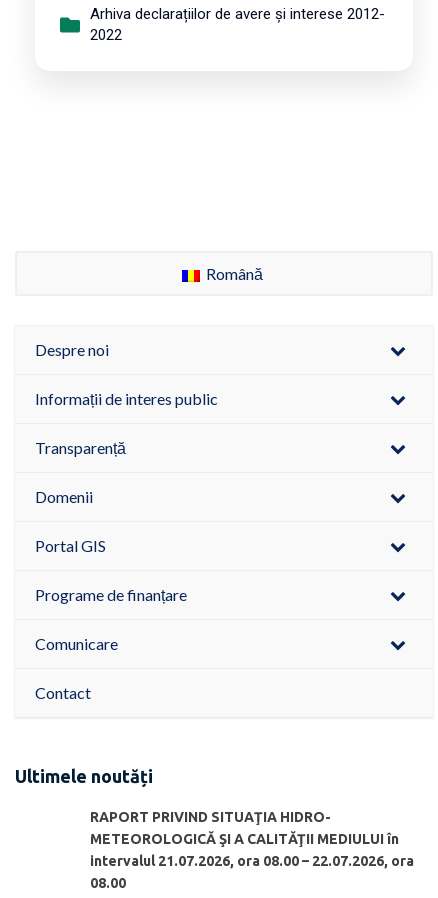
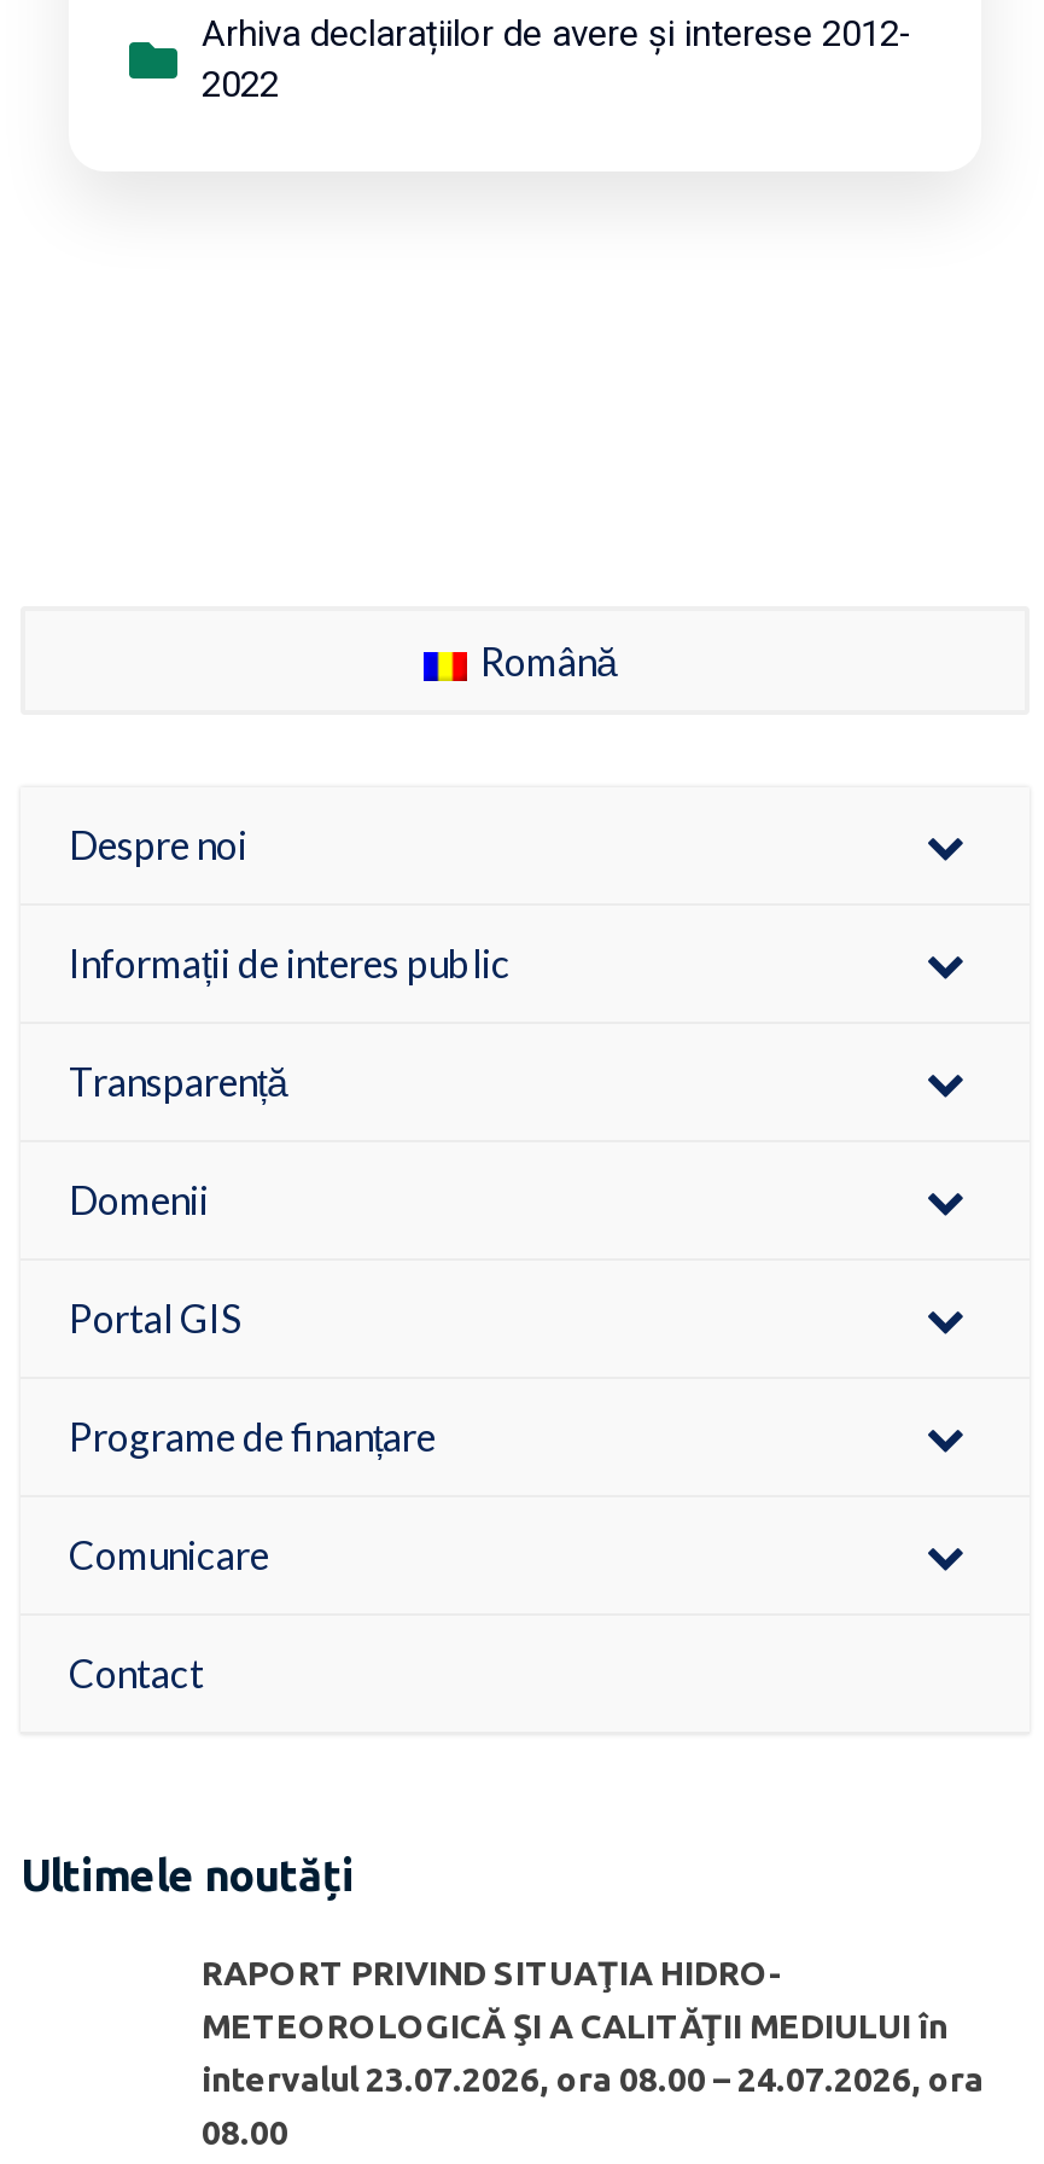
[90,853,414,869] intervalul 21.07.2026, ora 08.00 – 22.07.2026, ora -> [202,2060,984,2099] intervalul 23.07.2026, ora 08.00 – 24.07.2026, ora

